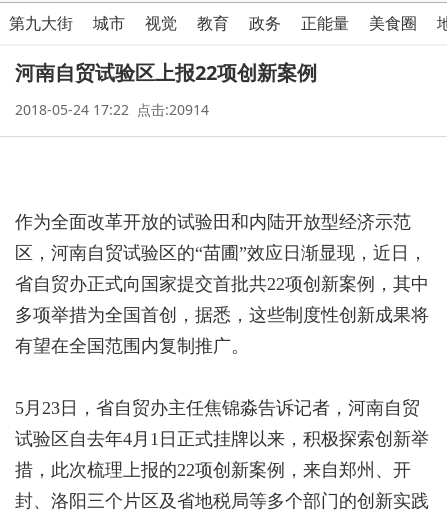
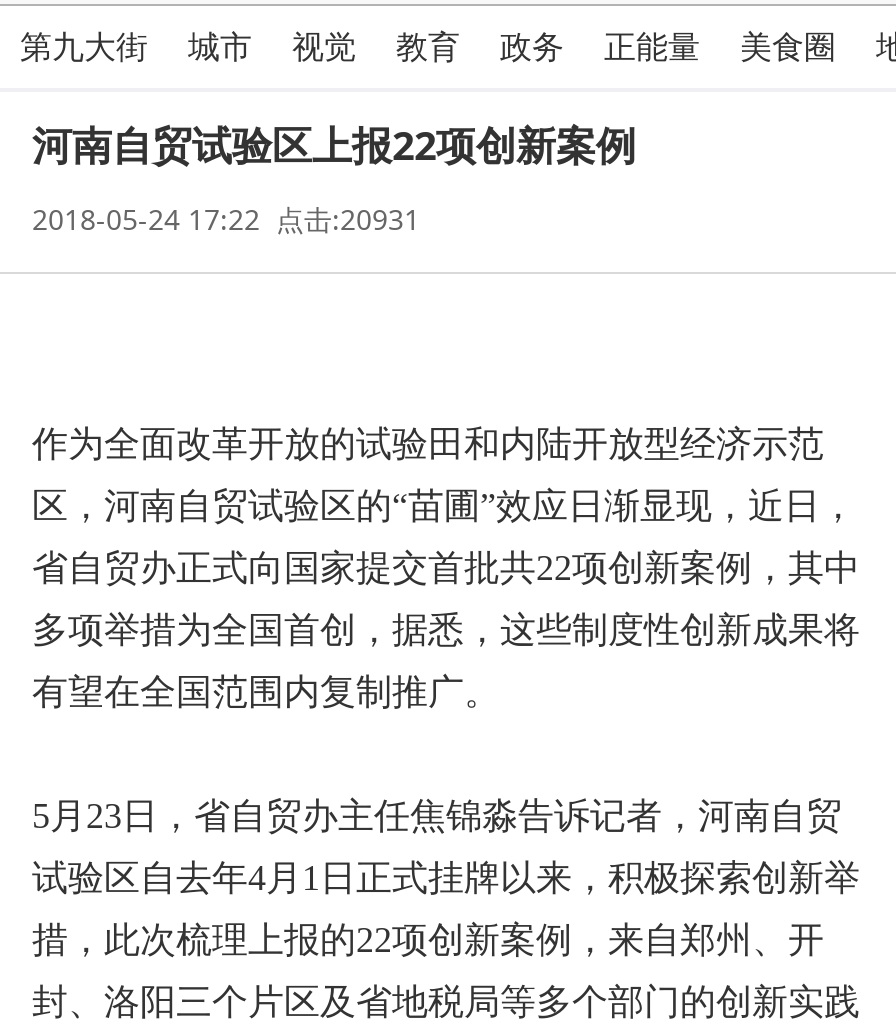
[15,100,209,119] 2018-05-24 17:22 点击:20914 -> [32,200,420,238] 2018-05-24 17:22 点击:20931

